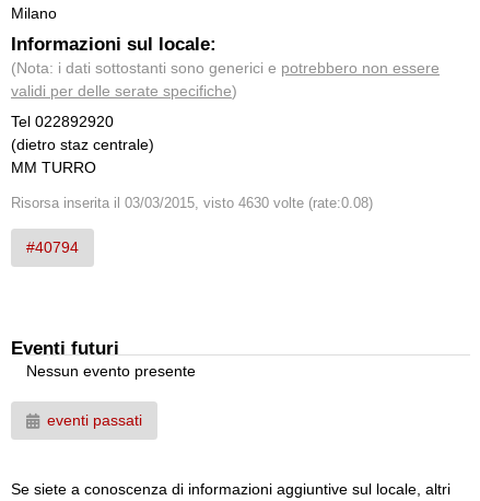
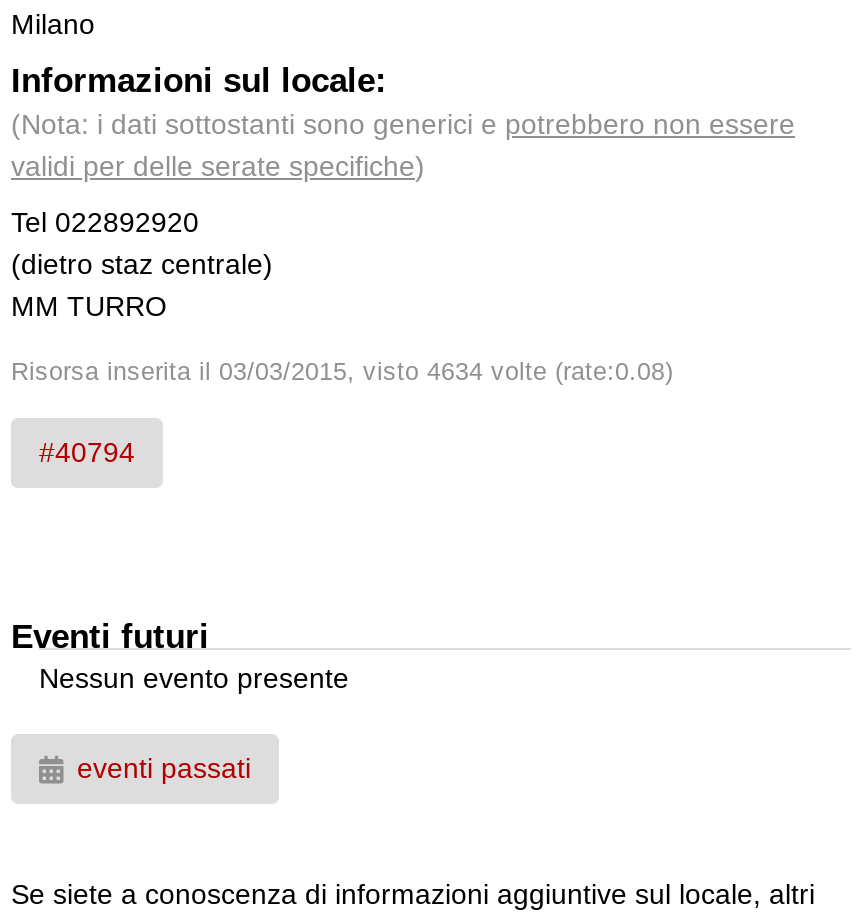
[11,196,373,211] Risorsa inserita il 03/03/2015, visto 4630 volte (rate:0.08) -> [11,358,673,386] Risorsa inserita il 03/03/2015, visto 4634 volte (rate:0.08)

